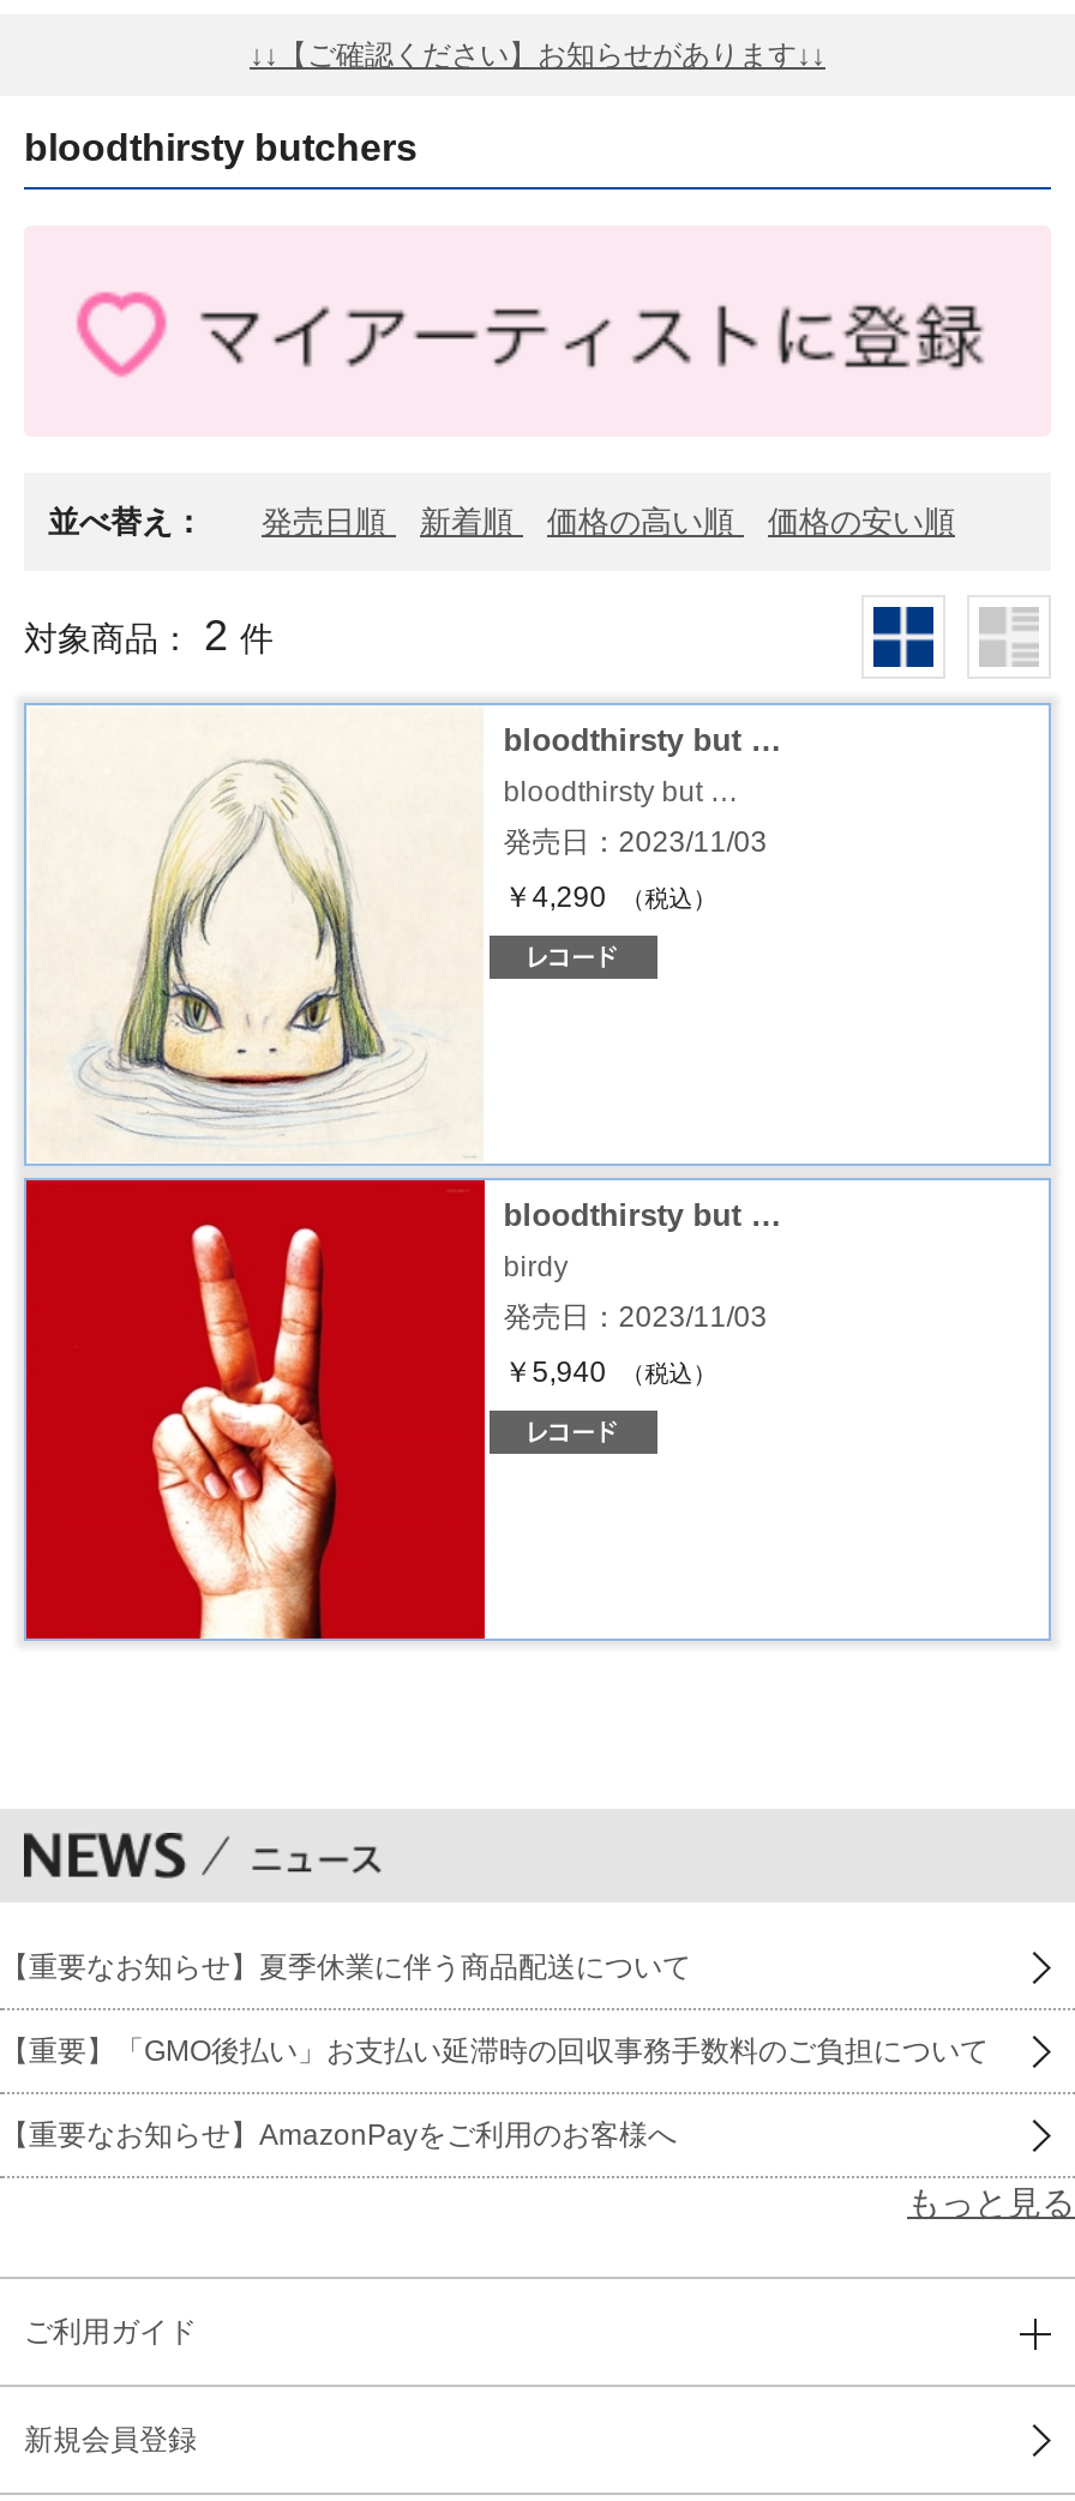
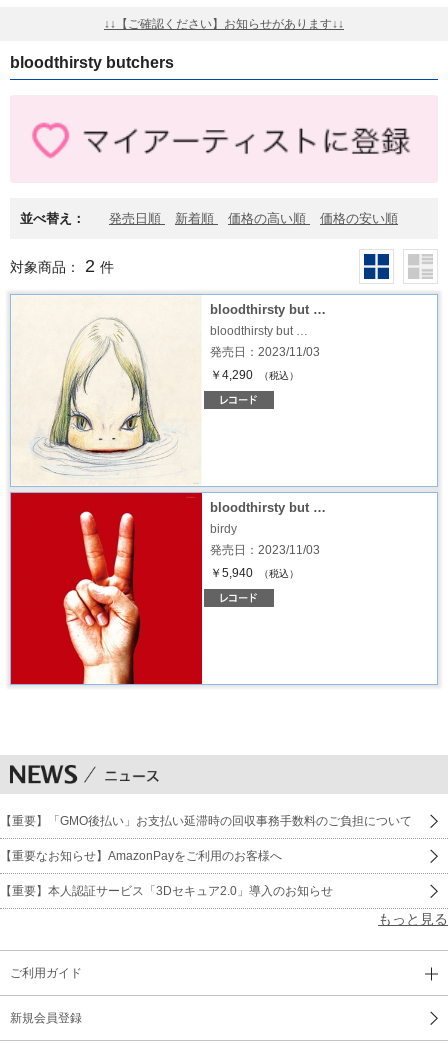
[0,1951,691,1985] 【重要なお知らせ】夏季休業に伴う商品配送について -> none
moved [0,2035,989,2153] -> [0,814,412,863]: 【重要】「GMO後払い」お支払い延滞時の回収事務手数料のご負担について | 【重要なお知らせ】AmazonPayをご利用のお客様へ
none -> [0,884,333,898] 【重要】本人認証サービス「3Dセキュア2.0」導入のお知らせ

